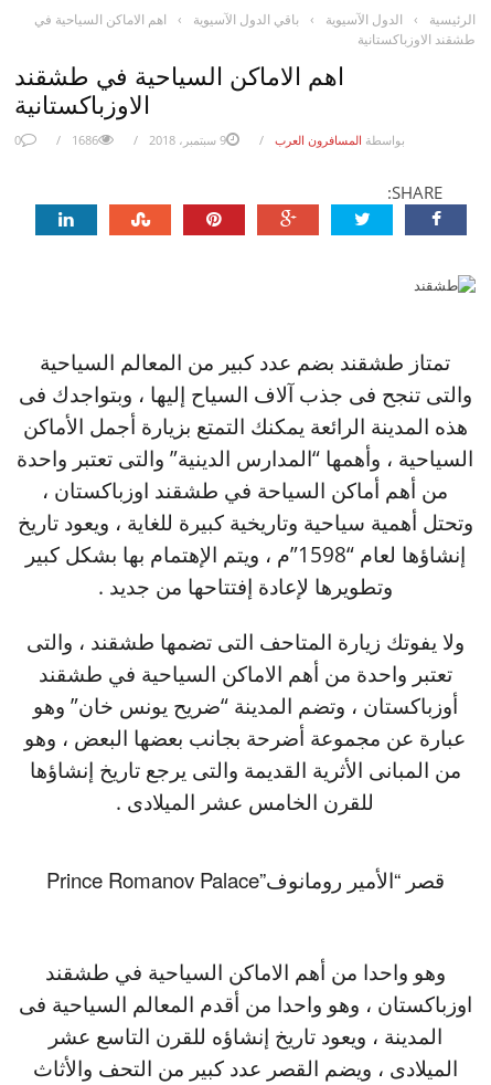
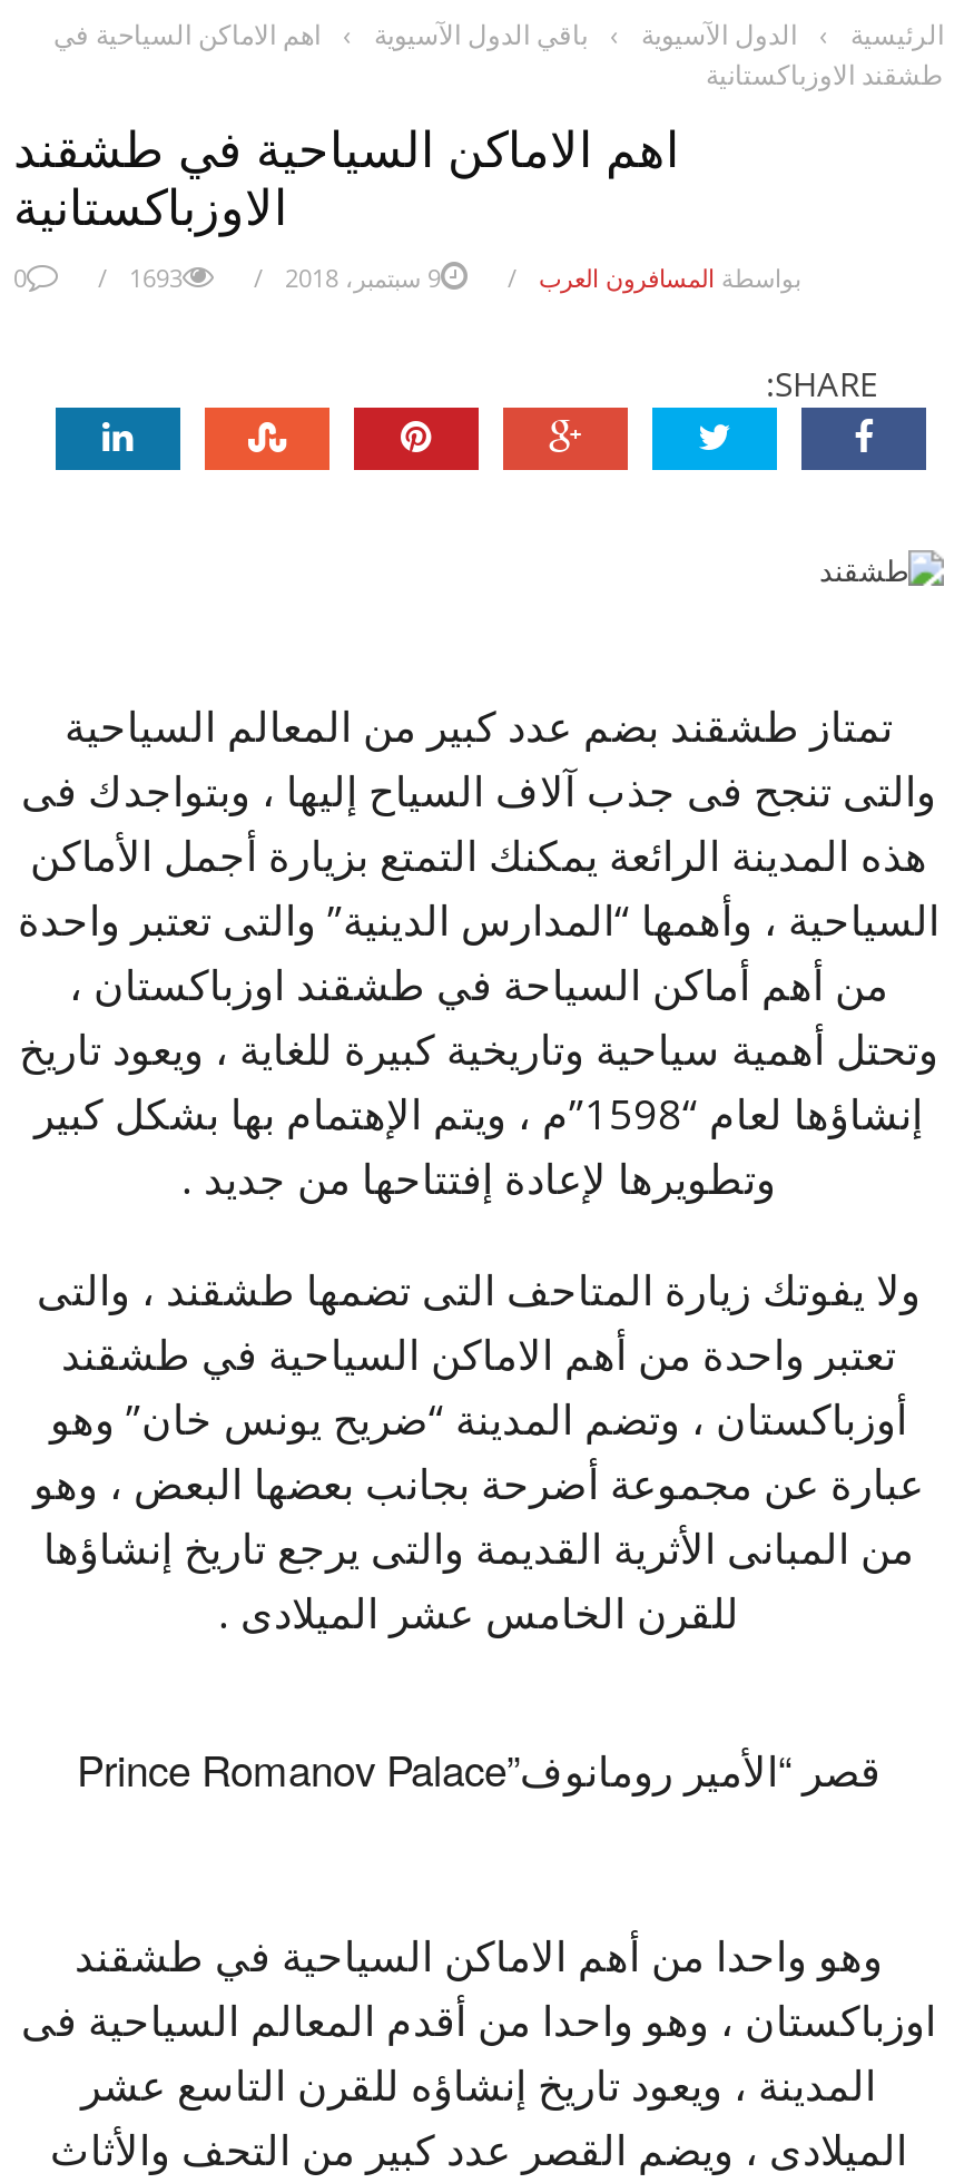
[72,131,98,148] 1686 -> [129,261,183,294] 1693

